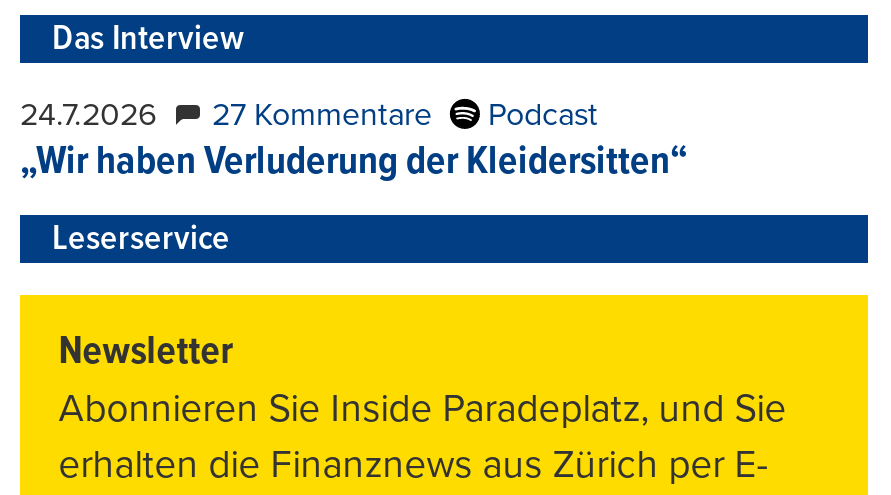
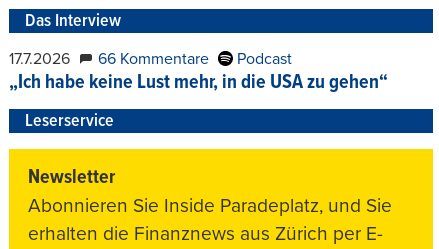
[20,95,156,135] 24.7.2026 -> [9,49,70,69] 17.7.2026
[212,95,432,135] 27 Kommentare -> [98,49,209,69] 66 Kommentare
[20,137,688,189] „Wir haben Verluderung der Kleidersitten“ -> [9,70,388,96] „Ich habe keine Lust mehr, in die USA zu gehen“

